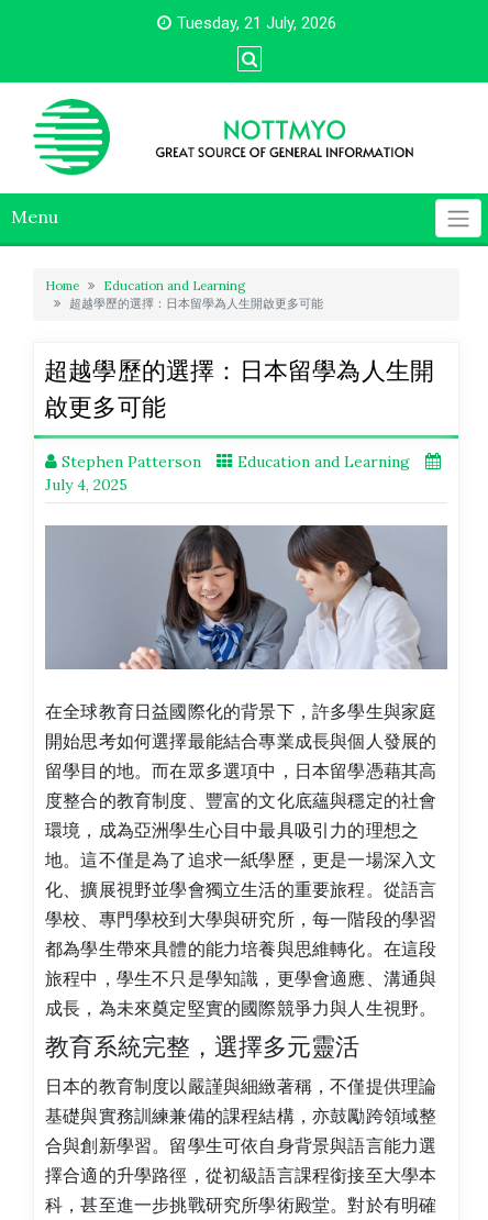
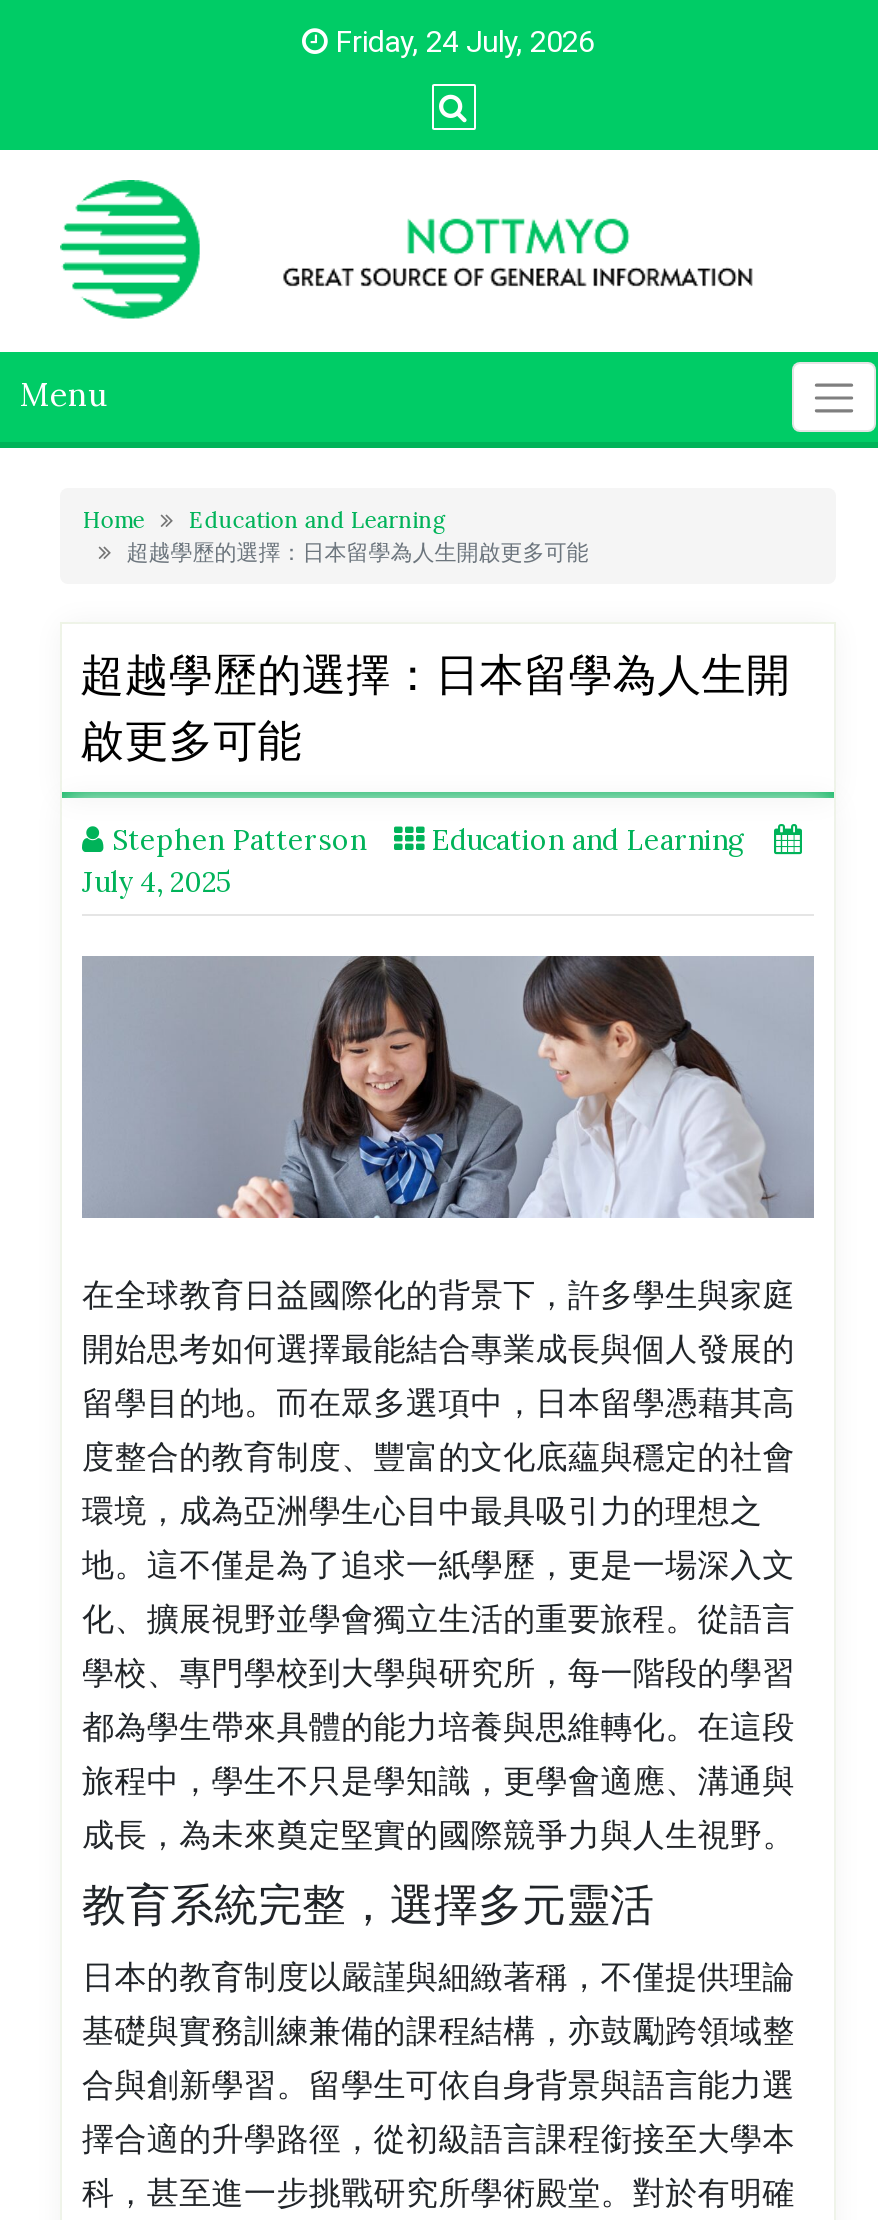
[171,13,336,33] Tuesday, 21 July, 2026 -> [328,24,594,60] Friday, 24 July, 2026

